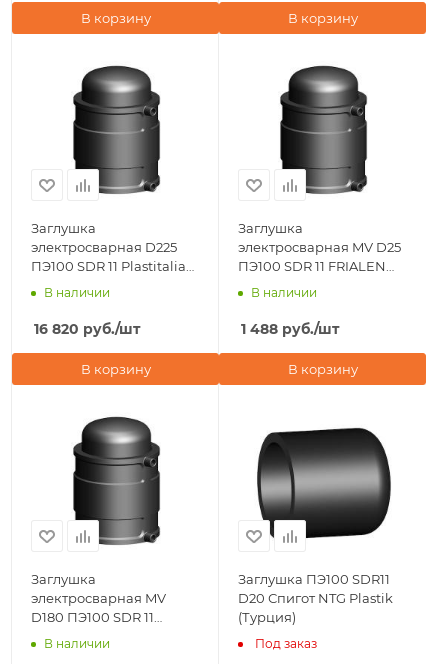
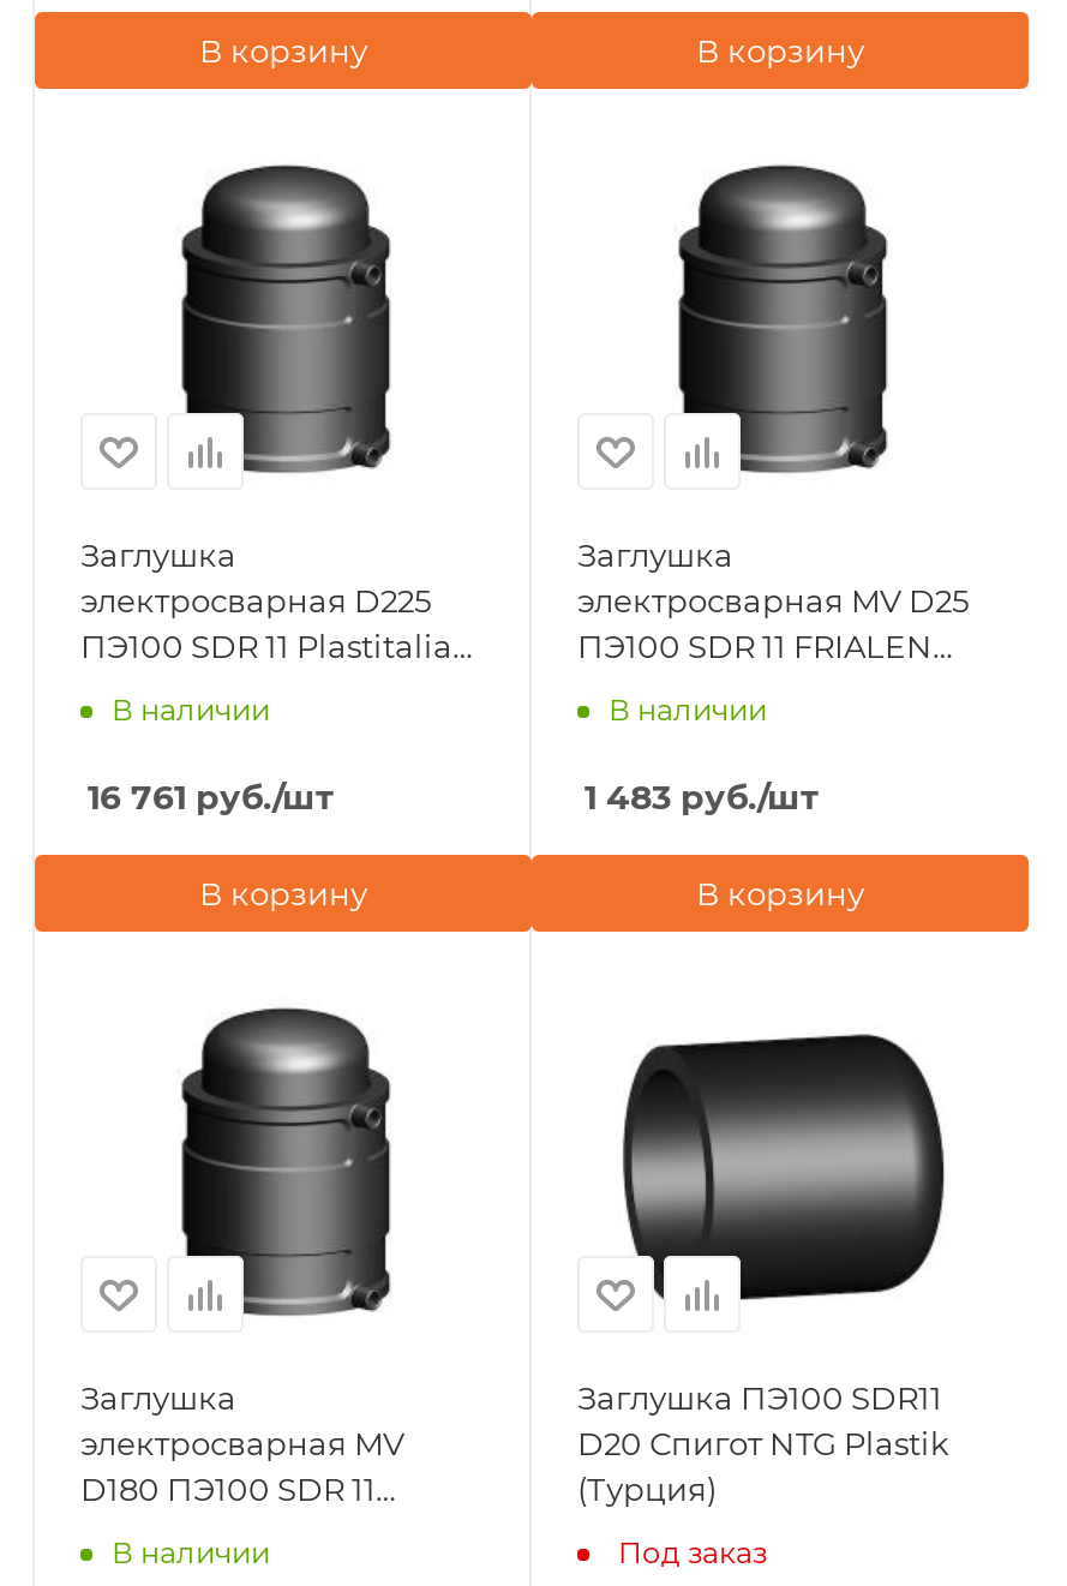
[34,320,140,338] 16 820 руб./шт -> [88,776,332,819] 16 761 руб./шт
[241,320,339,338] 1 488 руб./шт -> [585,776,817,819] 1 483 руб./шт

